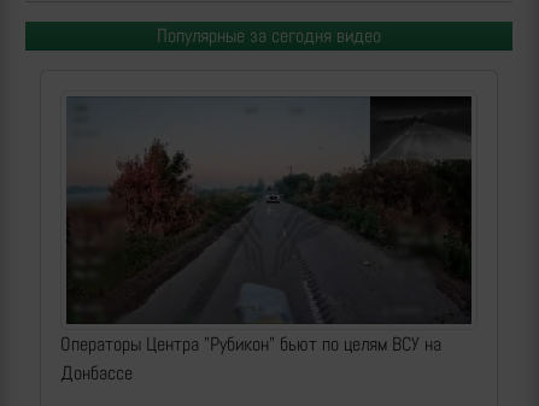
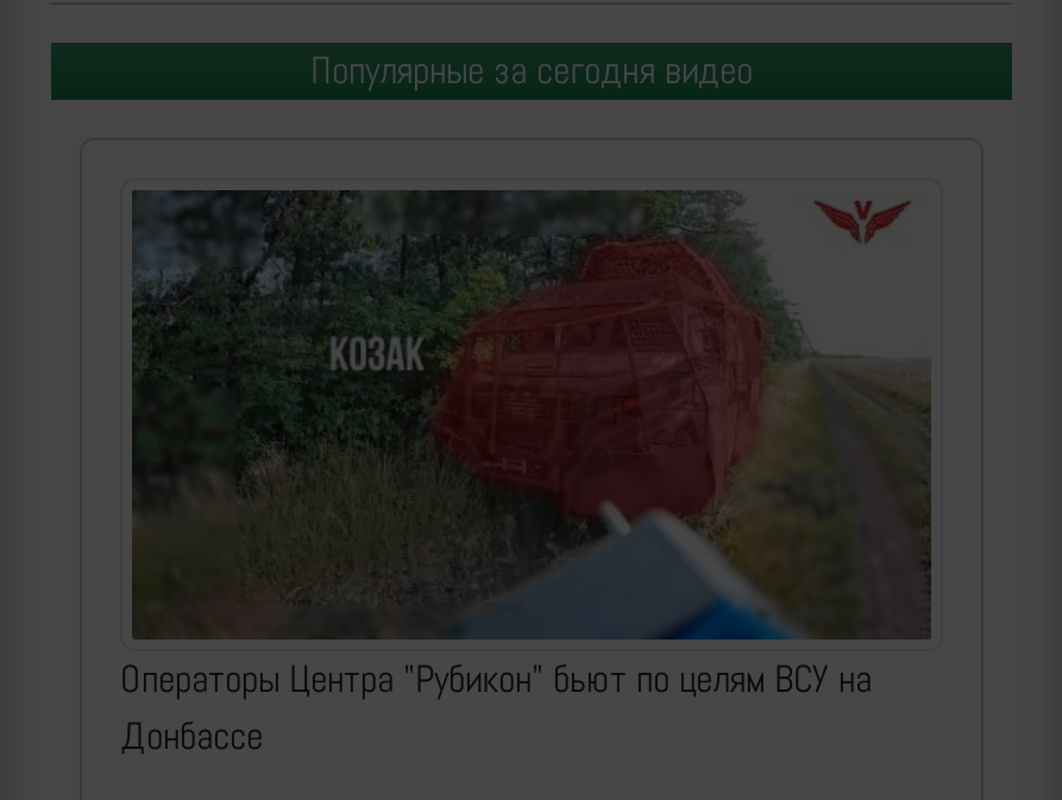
[66,95,473,325] [image] -> [132,190,931,642] [image]

